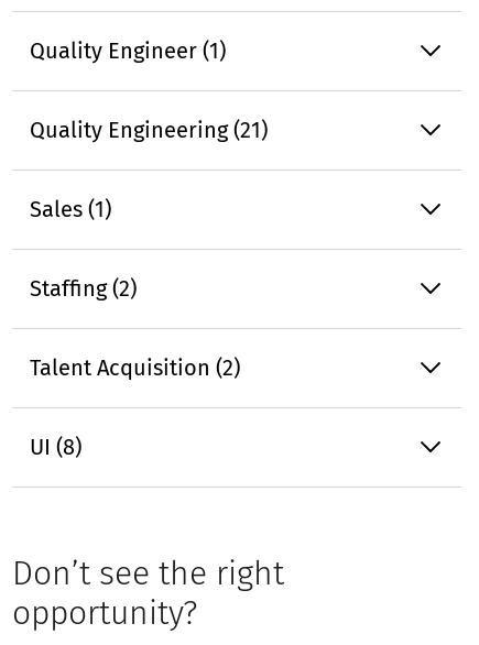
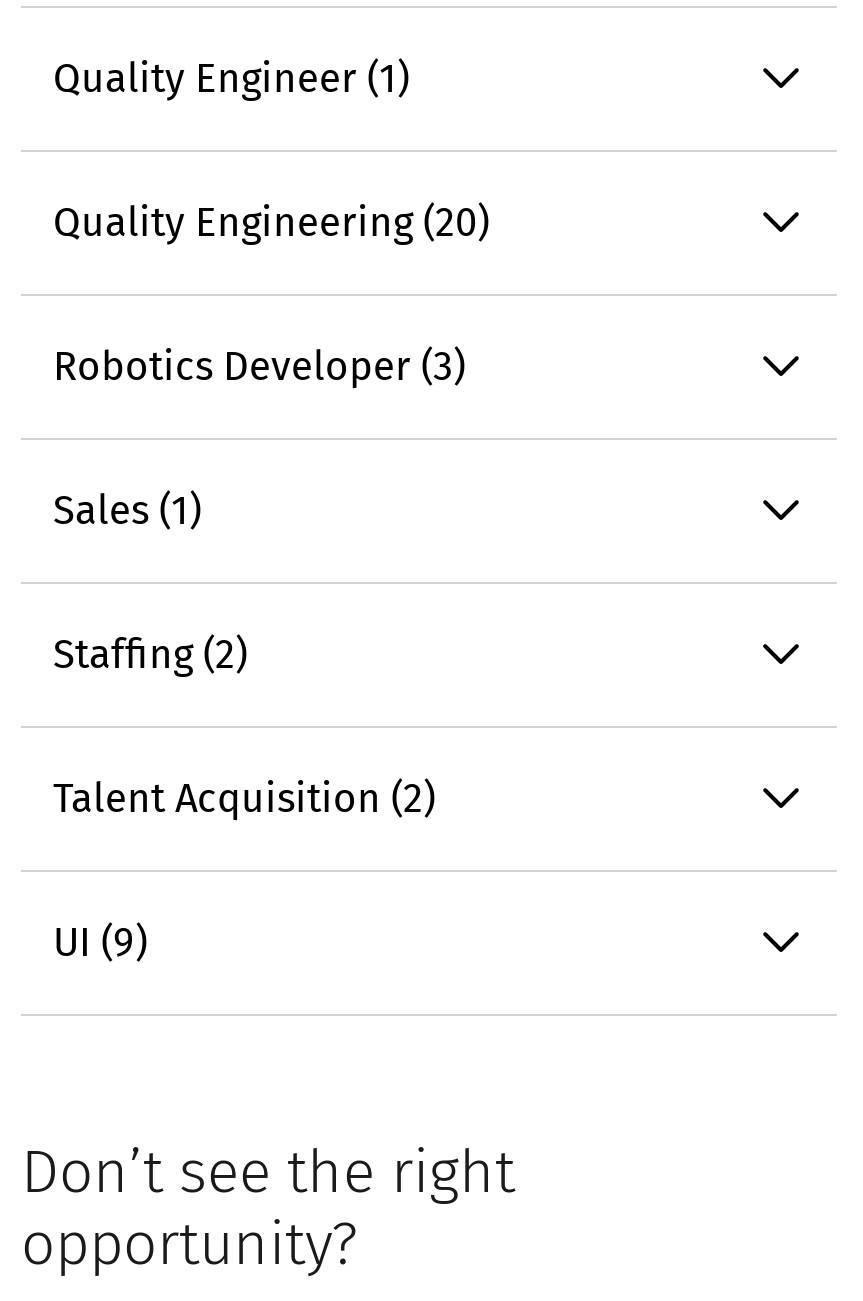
[30,117,268,143] Quality Engineering (21) -> [53,198,489,390] Quality Engineering (20) | Robotics Developer (3)
[30,434,81,460] UI (8) -> [53,918,147,966] UI (9)

